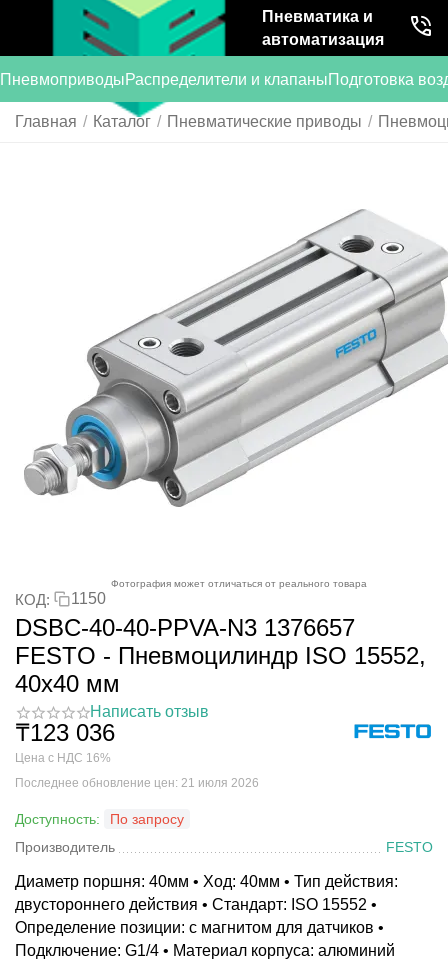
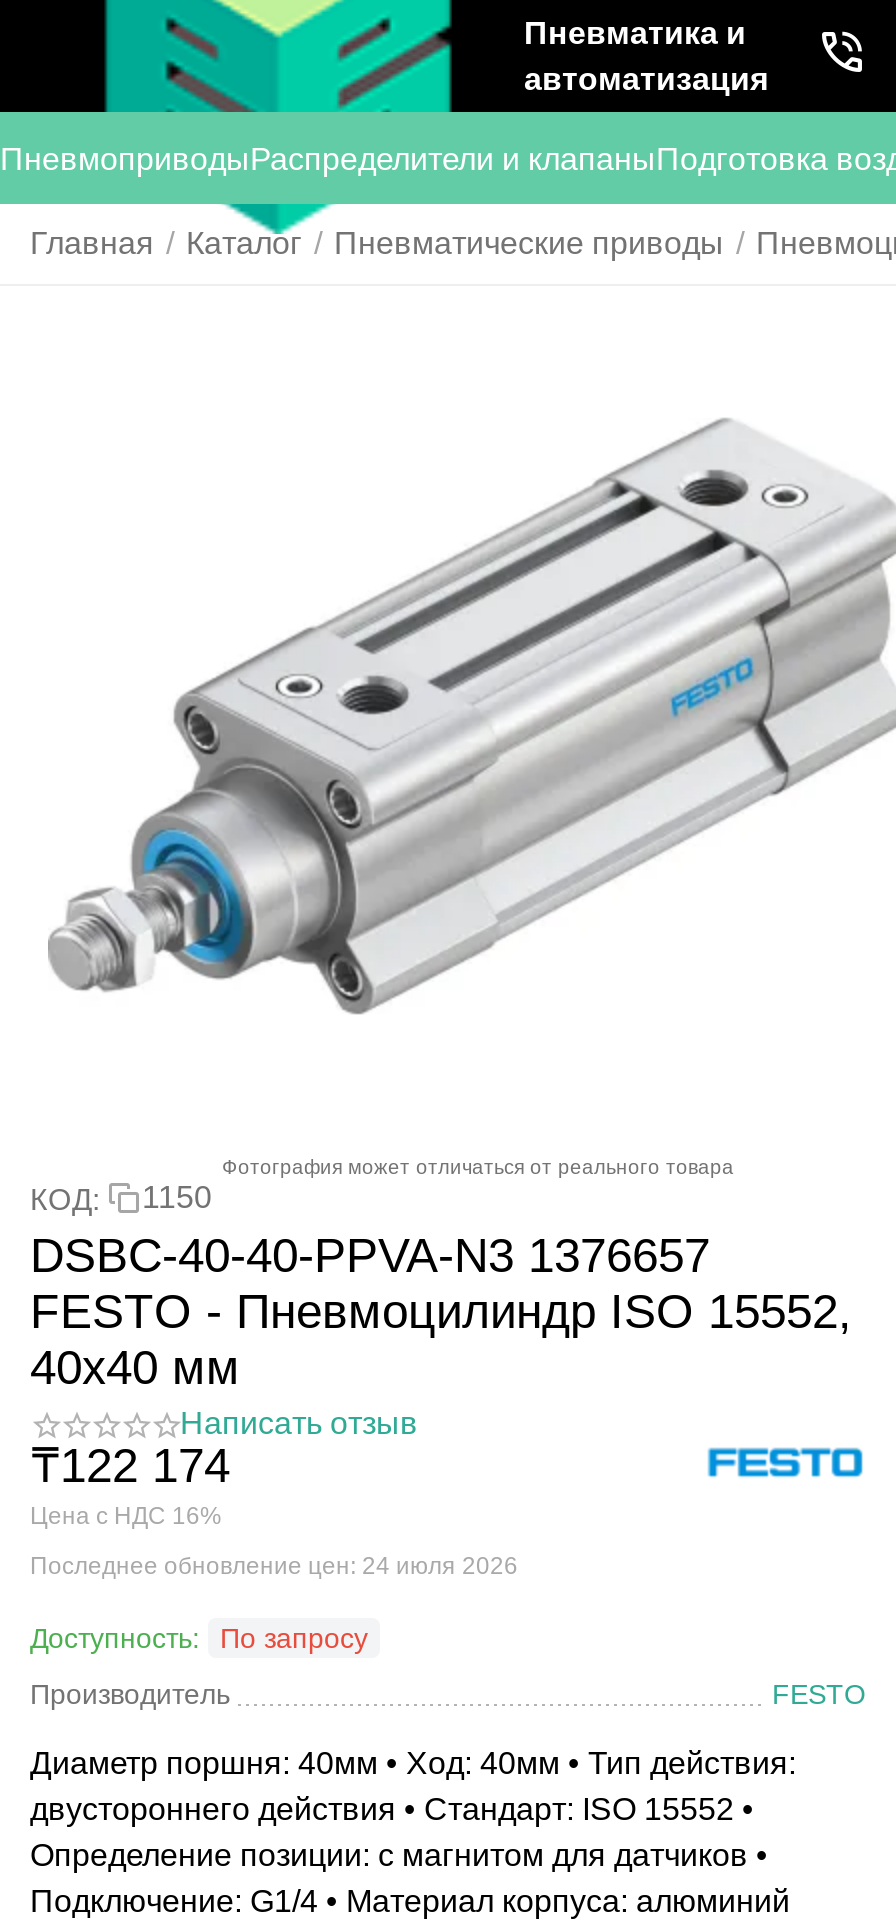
[15,719,115,746] ₸123 036 -> [30,1438,230,1492] ₸122 174
[15,776,259,790] Последнее обновление цен: 21 июля 2026 -> [30,1552,518,1580] Последнее обновление цен: 24 июля 2026

